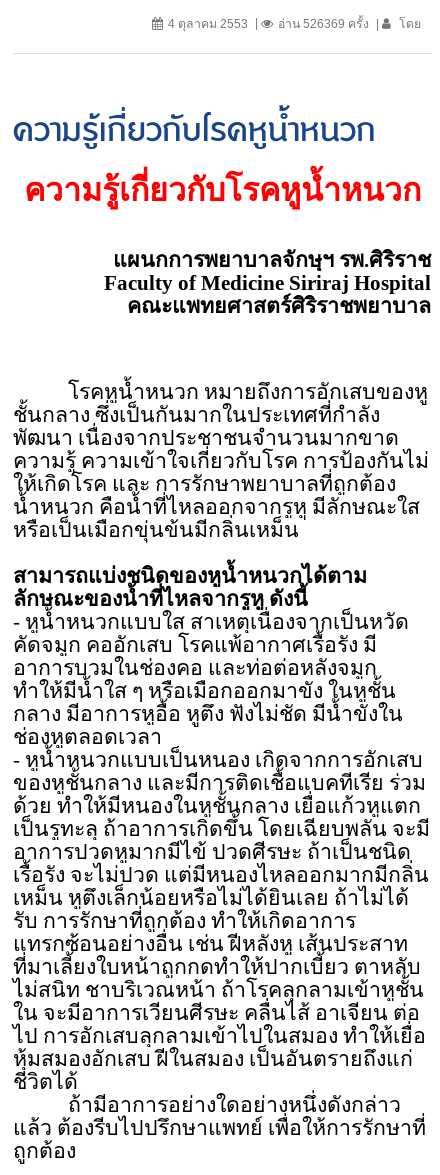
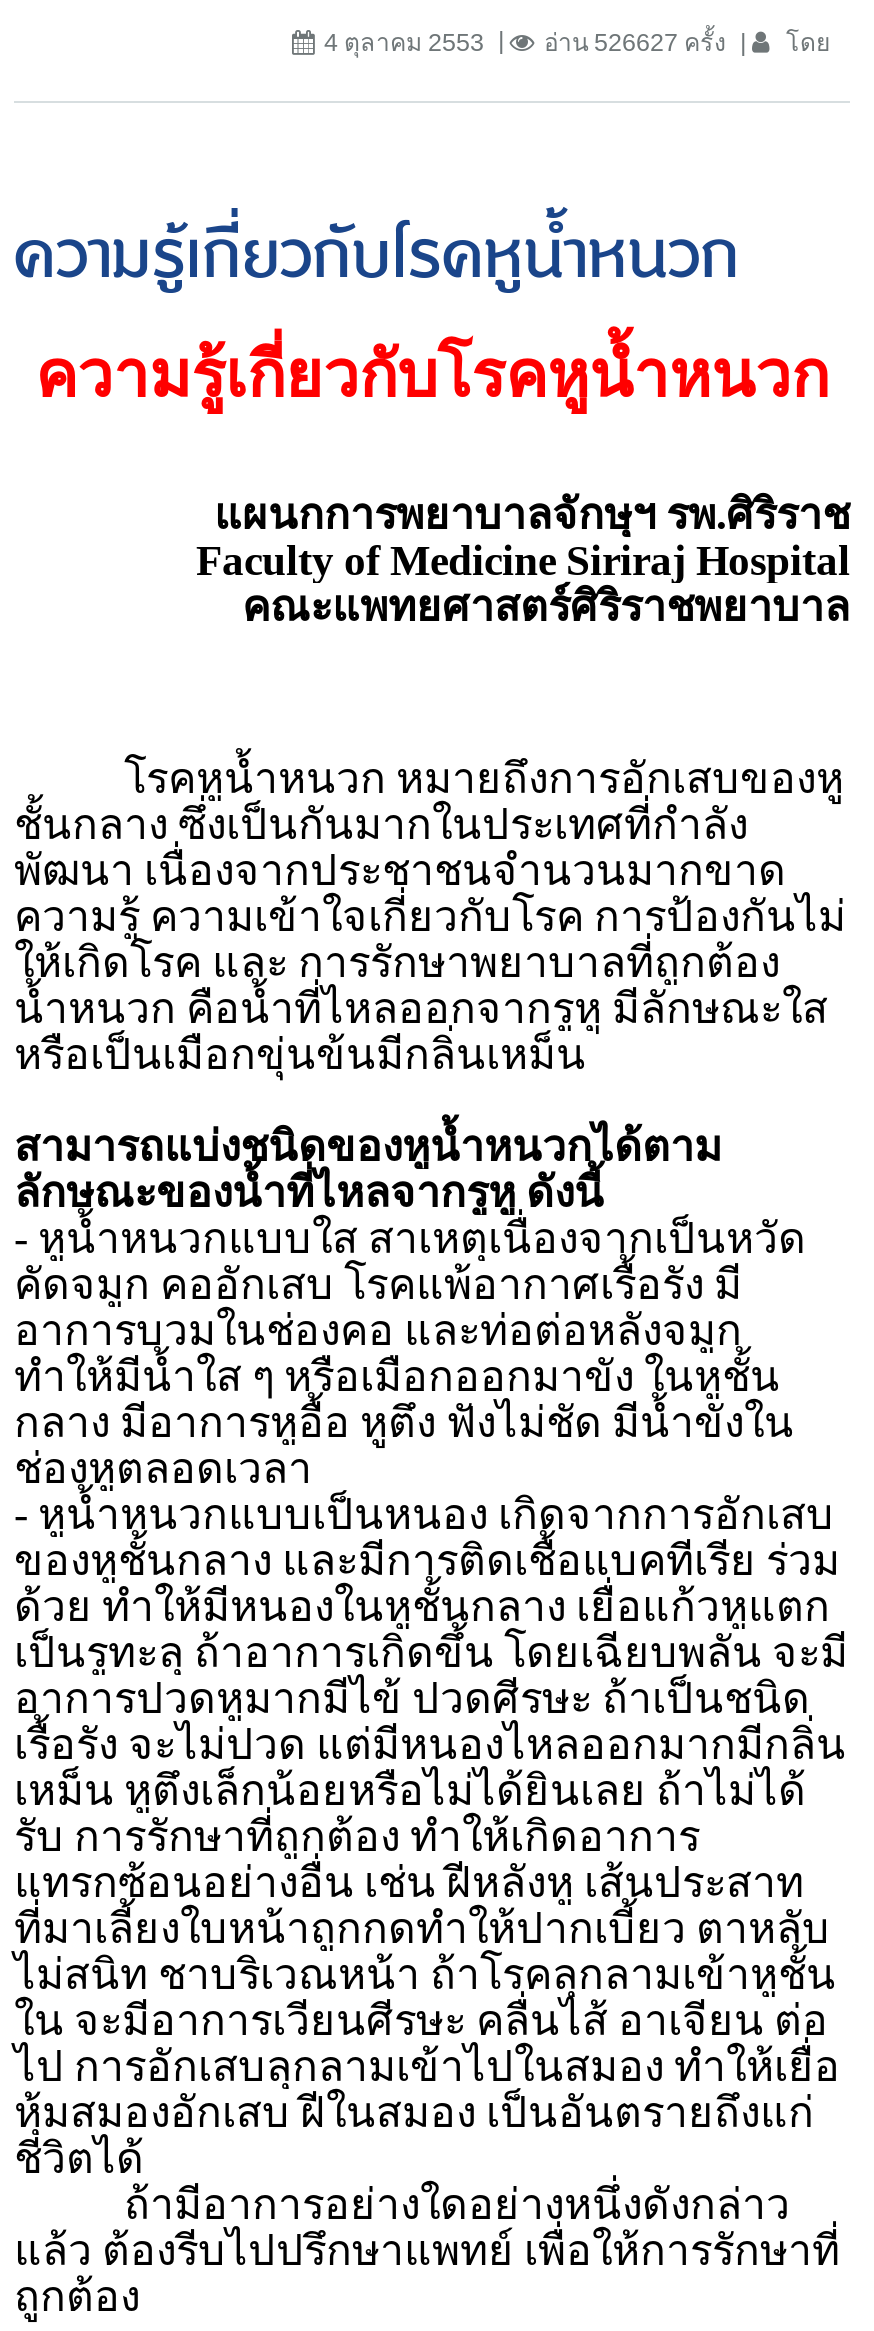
[278,17,369,31] อ่าน 526369 ครั้ง -> [544,29,726,57] อ่าน 526627 ครั้ง

